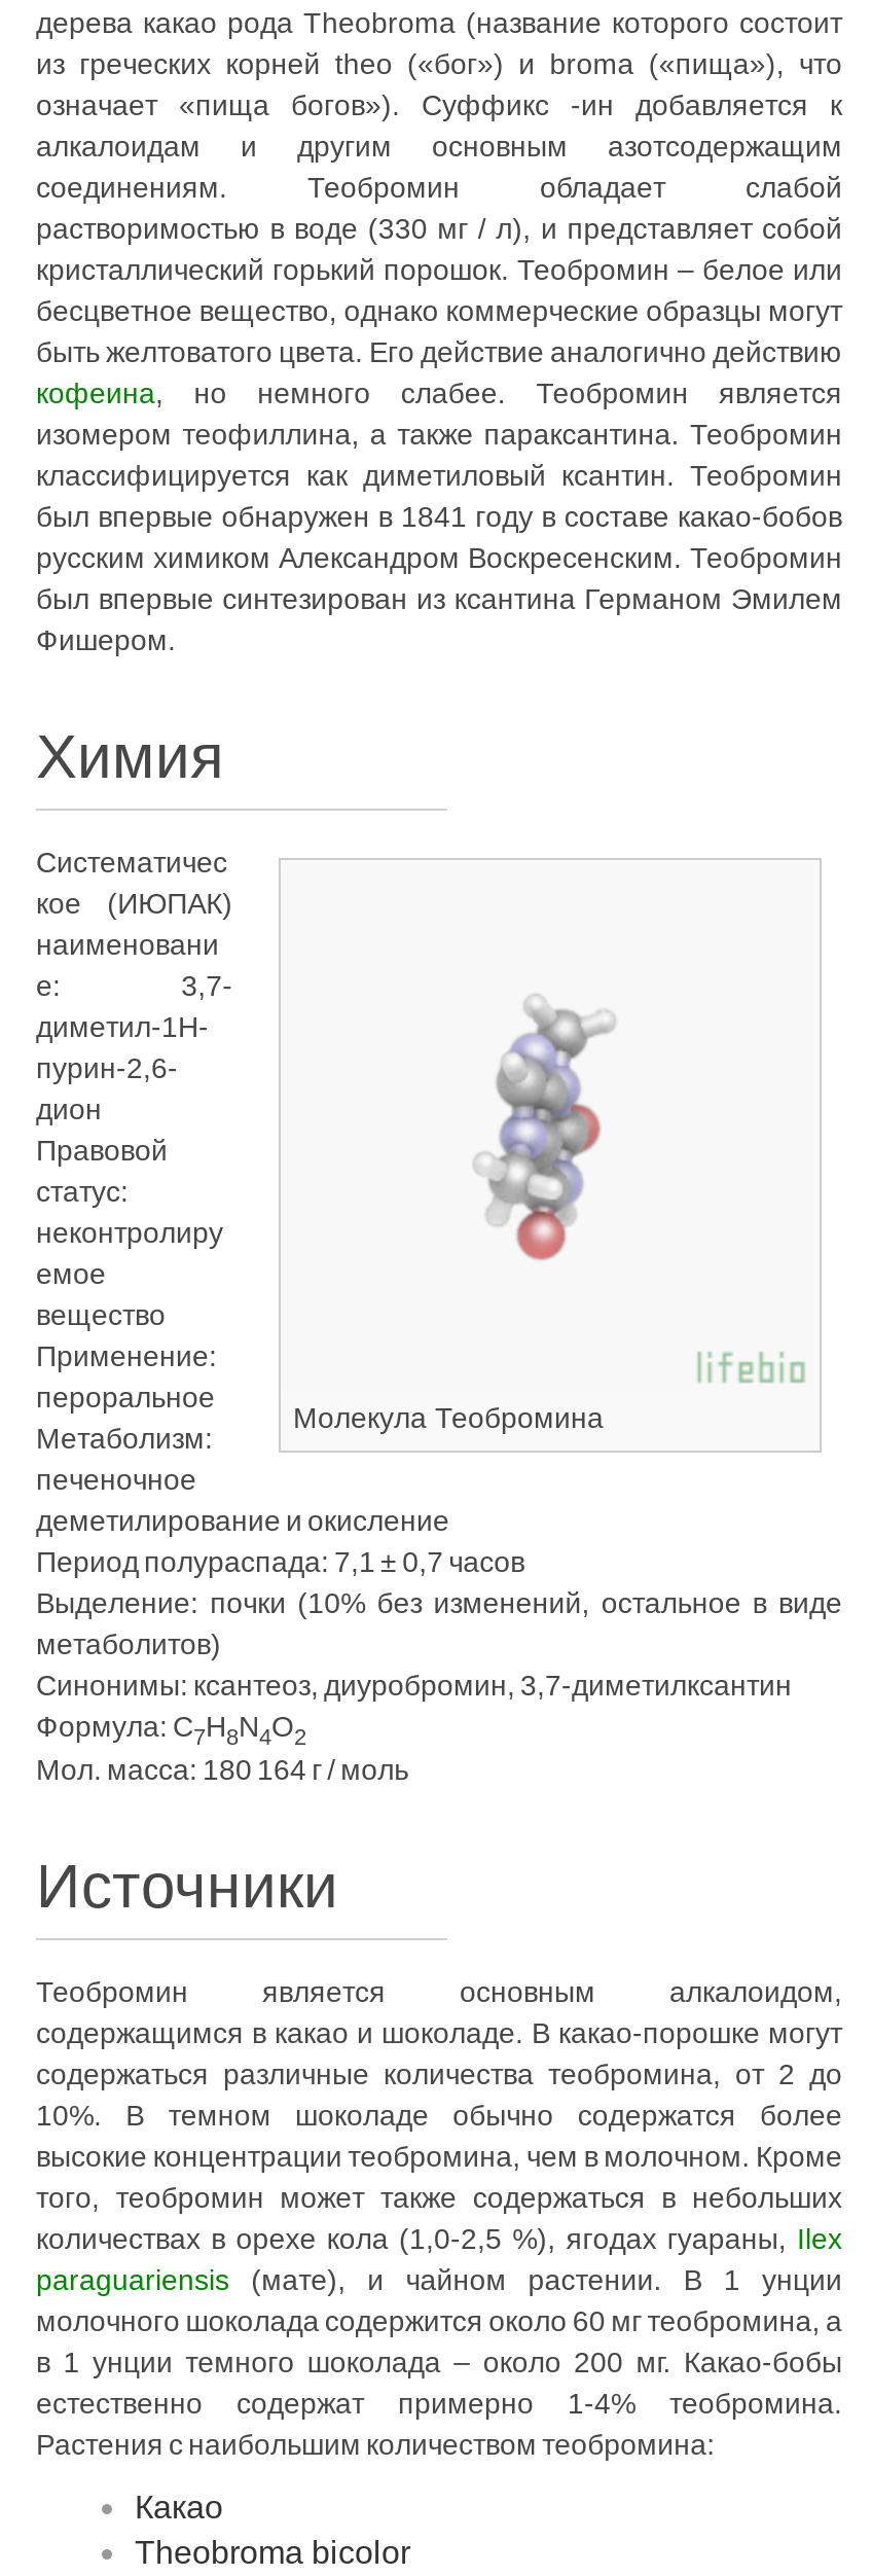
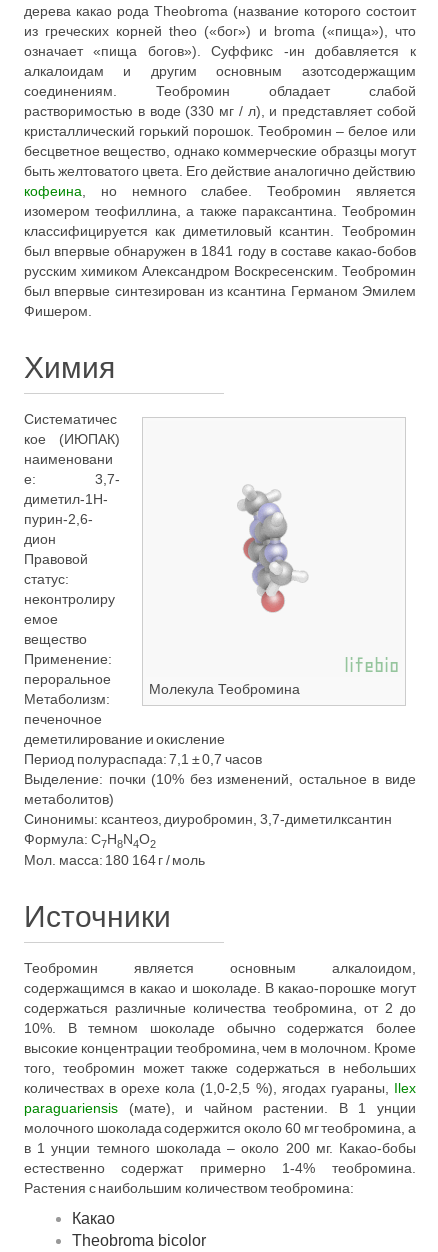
[472,992,620,1261] [image] -> [237,484,309,612] [image]

